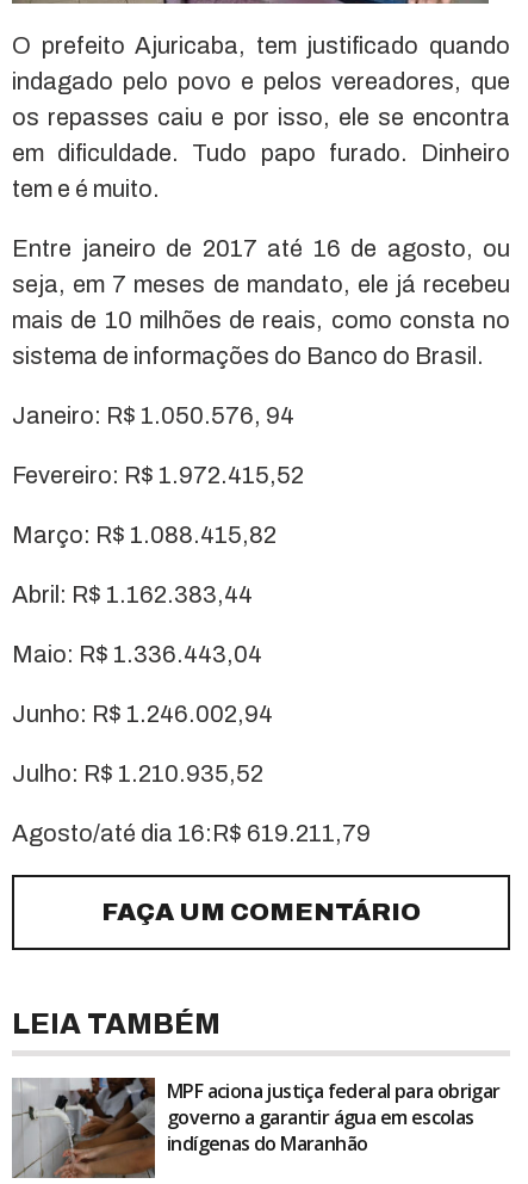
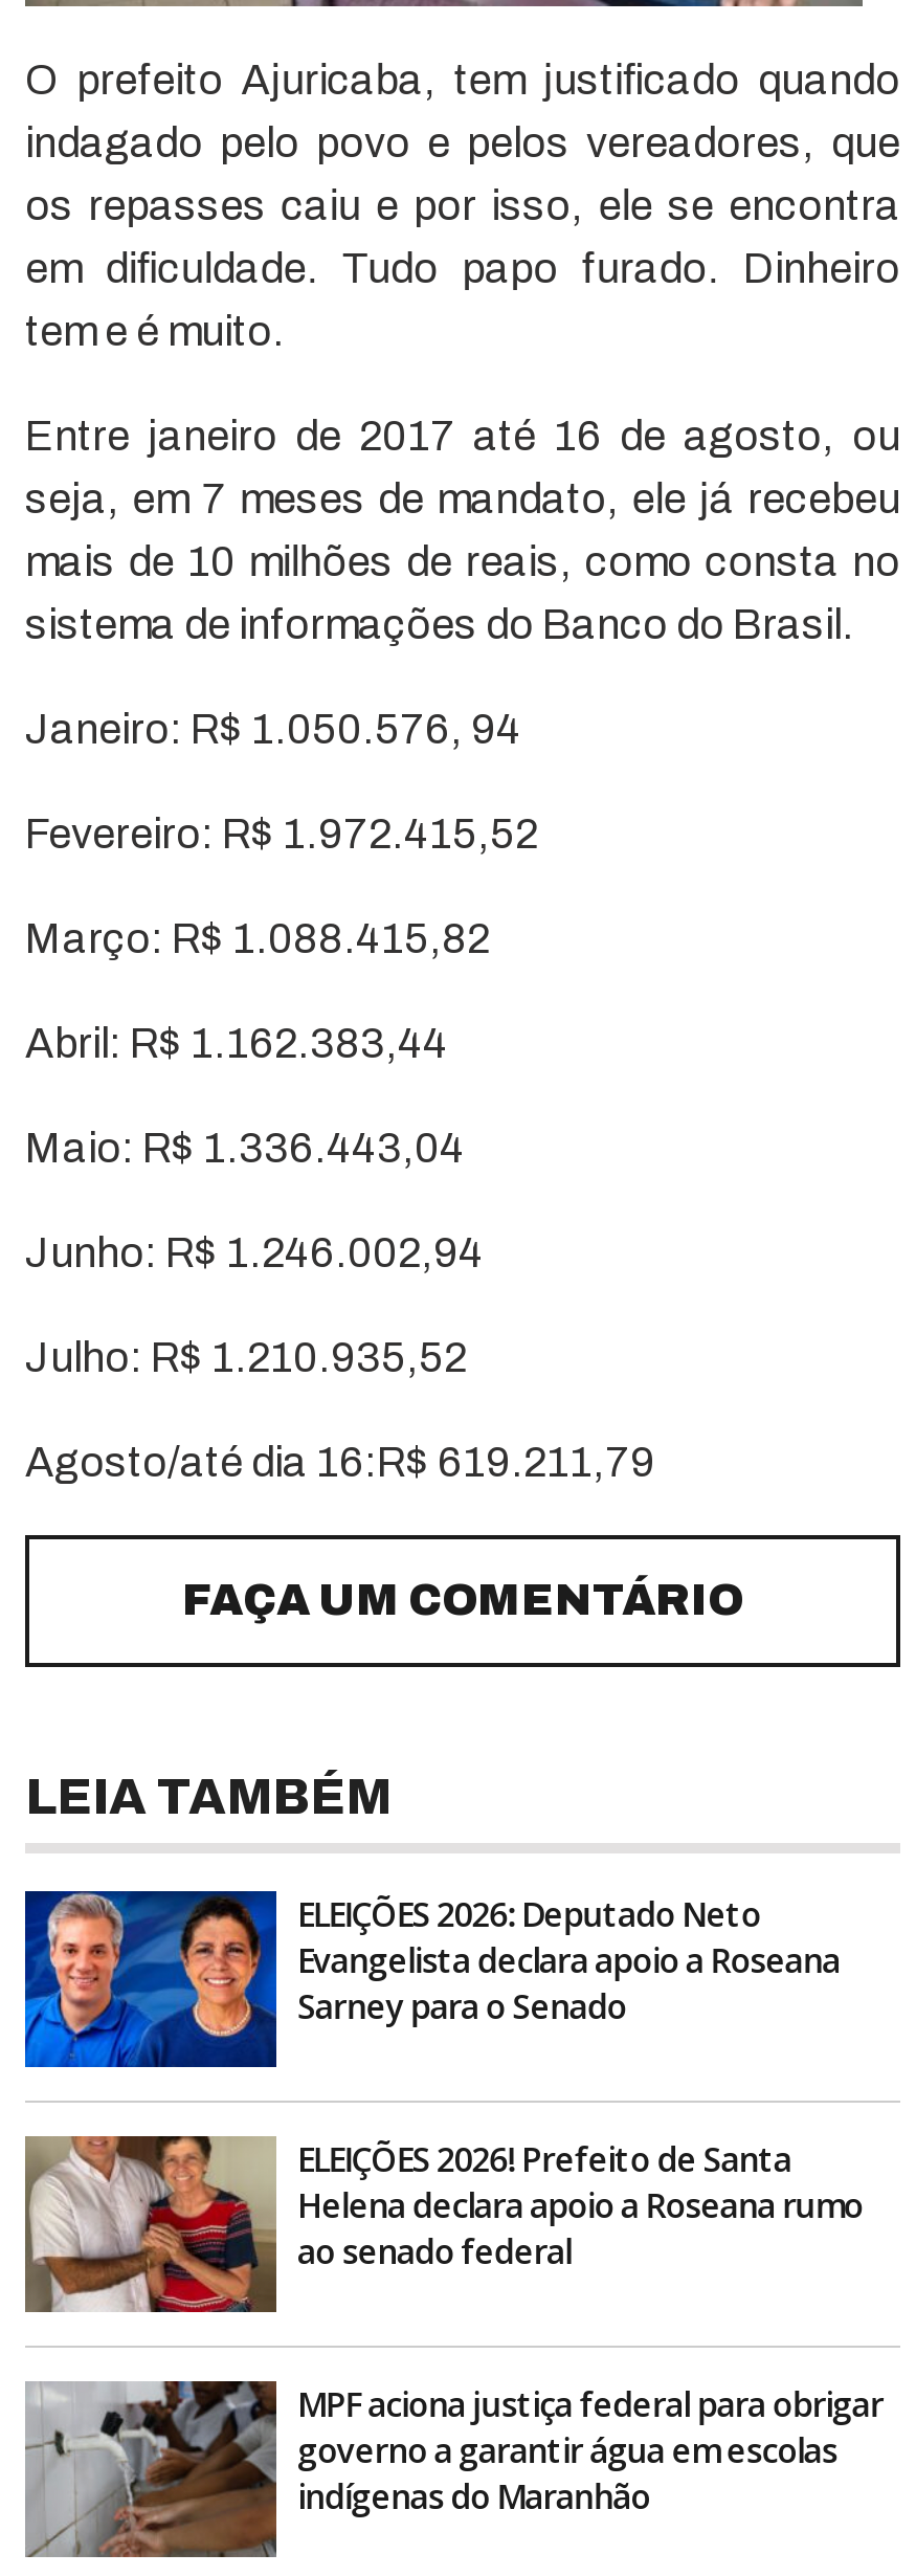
none -> [23,1889,863,2275] [image] | ELEIÇÕES 2026: Deputado Neto | Evangelista declara apoio a Roseana | Sarney para o Senado | ELEIÇÕES 2026! Prefeito de Santa | Helena declara apoio a Roseana rumo | ao senado federal
none -> [23,2134,278,2314] [image]

